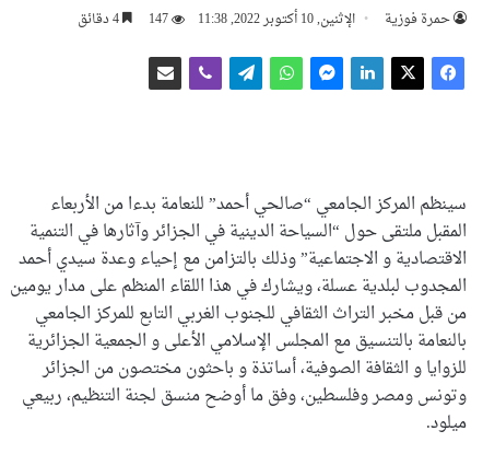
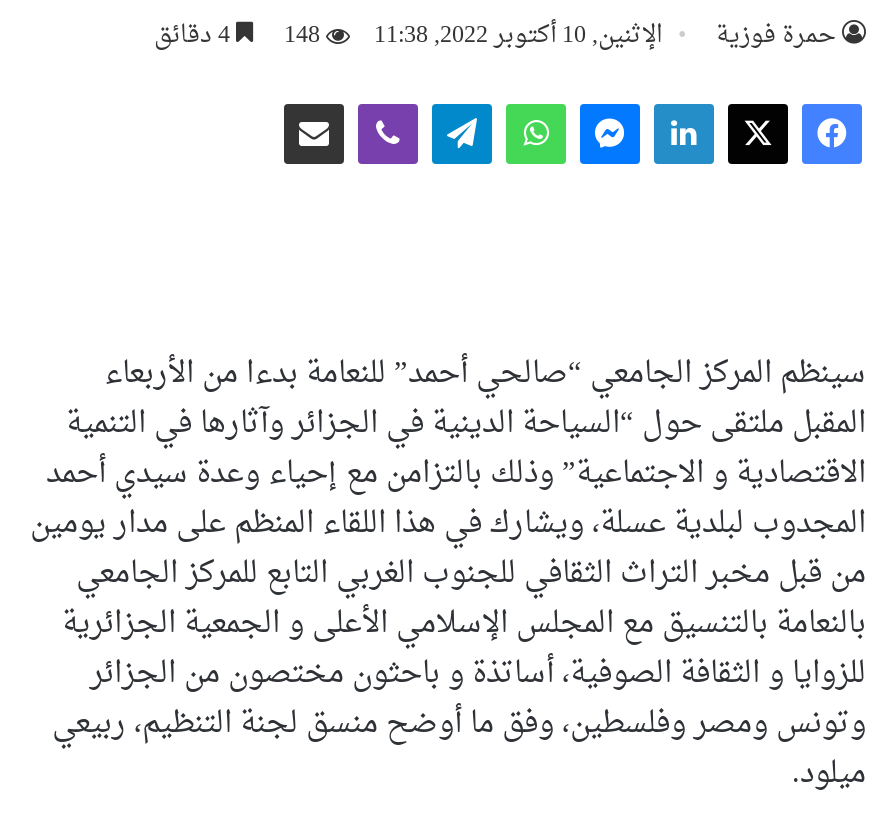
[149,8,168,32] 147 -> [284,14,320,58] 148

